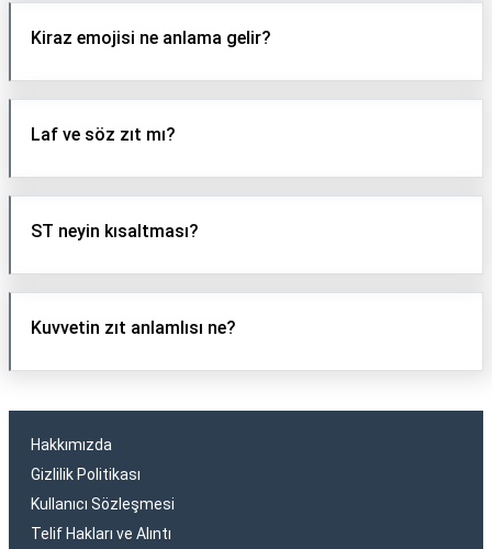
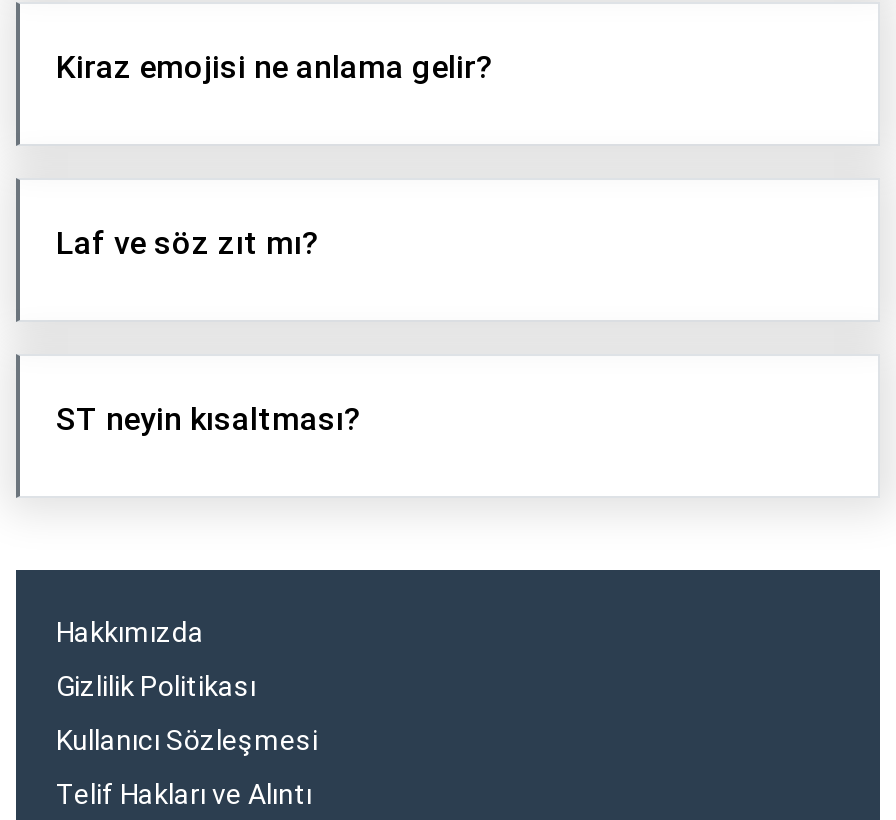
[31,318,236,339] Kuvvetin zıt anlamlısı ne? -> none

